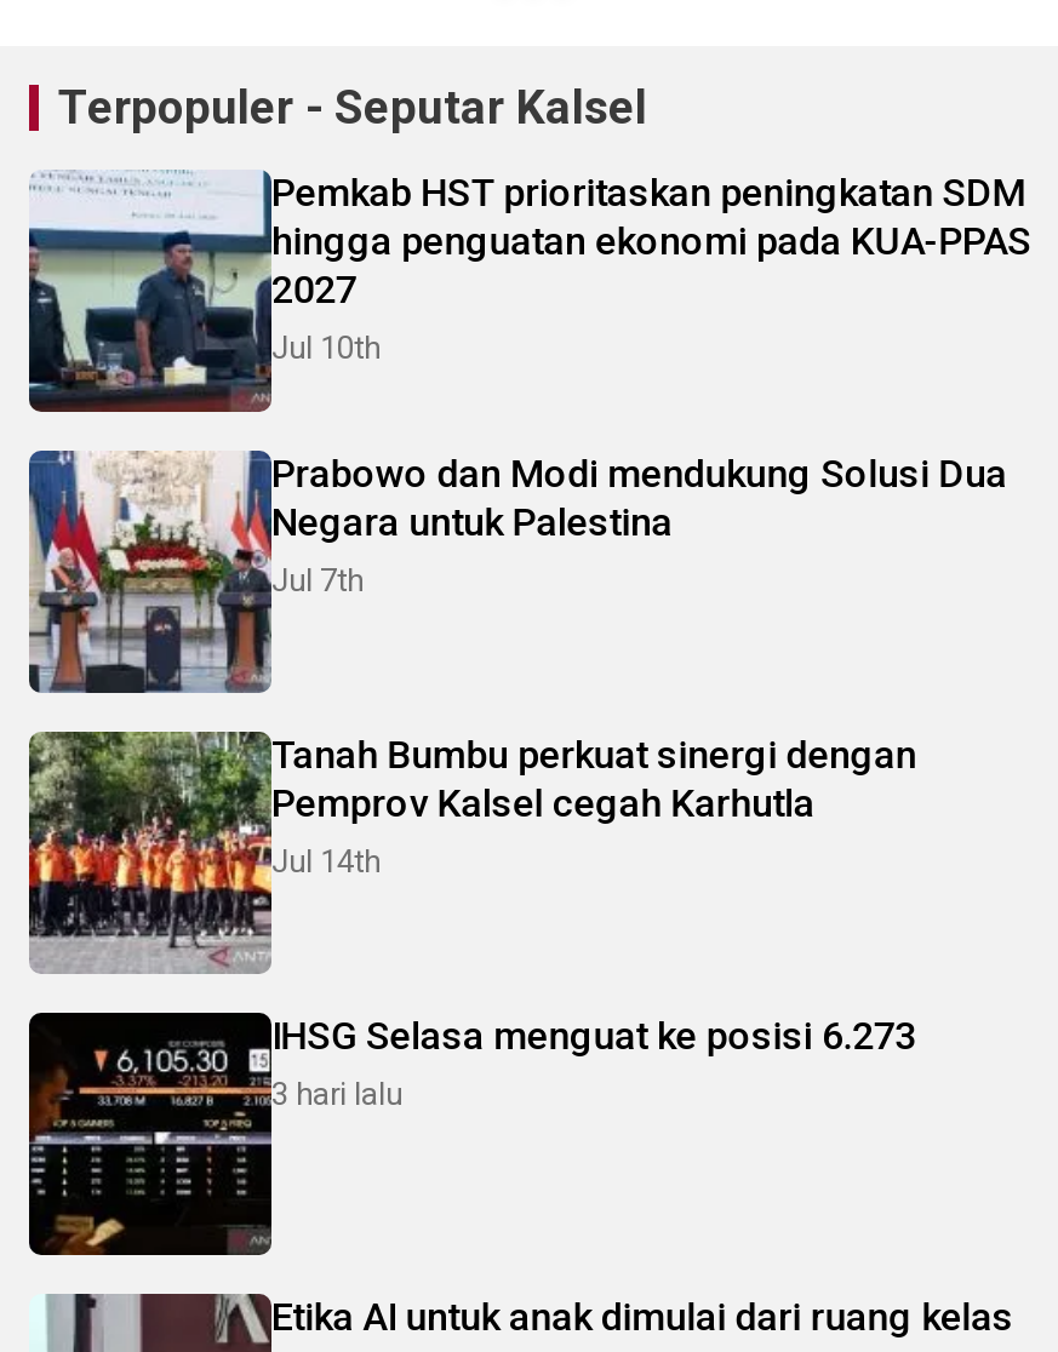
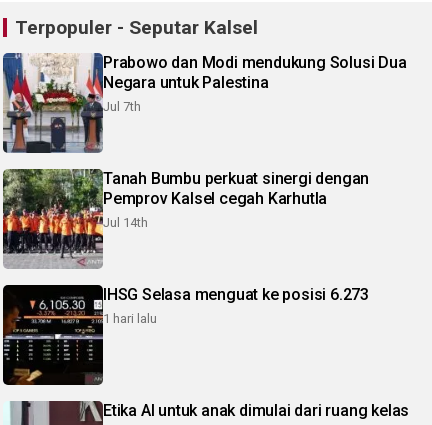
[27,170,1031,414] [image] | Pemkab HST prioritaskan peningkatan SDM | hingga penguatan ekonomi pada KUA-PPAS | 2027 | Jul 10th -> none
[271,1076,402,1112] 3 hari lalu -> [103,311,157,326] 1 hari lalu

